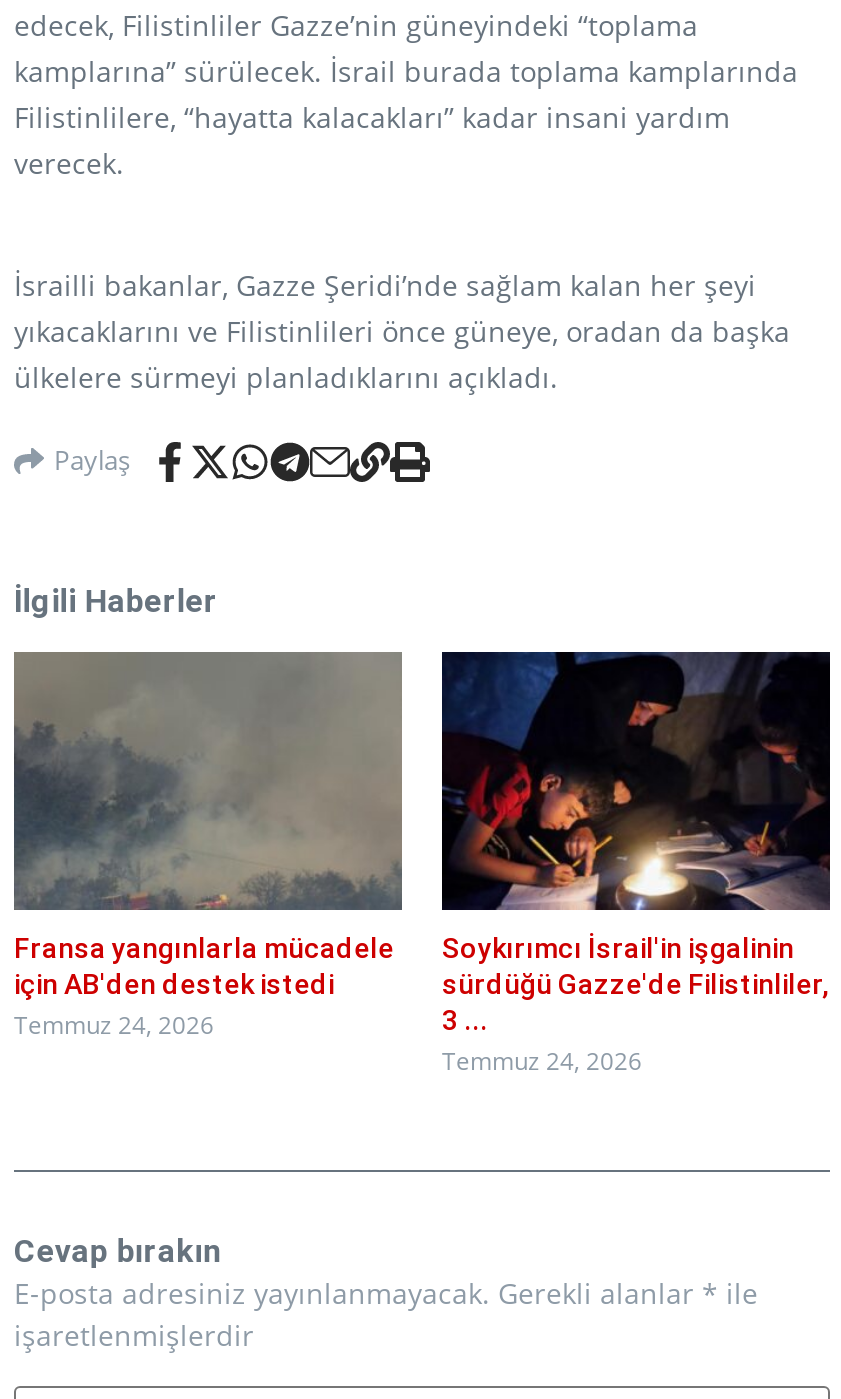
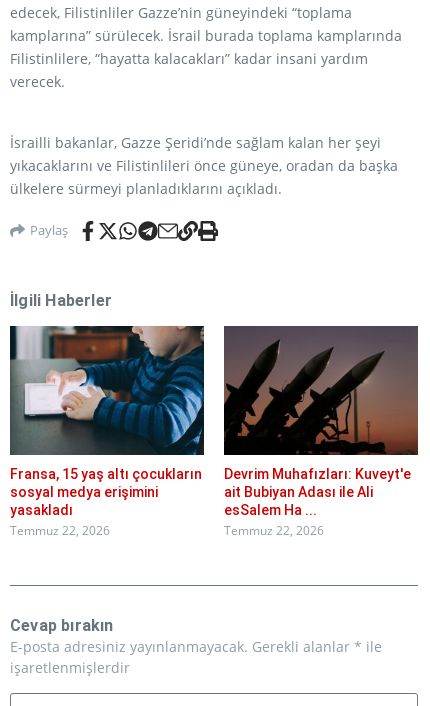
[12,652,404,1042] [image] | Fransa yangınlarla mücadele | için AB'den destek istedi | Temmuz 24, 2026 -> [9,325,205,539] [image] | Fransa, 15 yaş altı çocukların | sosyal medya erişimini | yasakladı | Temmuz 22, 2026
[440,652,832,1078] [image] | Soykırımcı İsrail'in işgalinin | sürdüğü Gazze'de Filistinliler, | 3 ... | Temmuz 24, 2026 -> [223,326,419,539] [image] | Devrim Muhafızları: Kuveyt'e | ait Bubiyan Adası ile Ali | esSalem Ha ... | Temmuz 22, 2026

